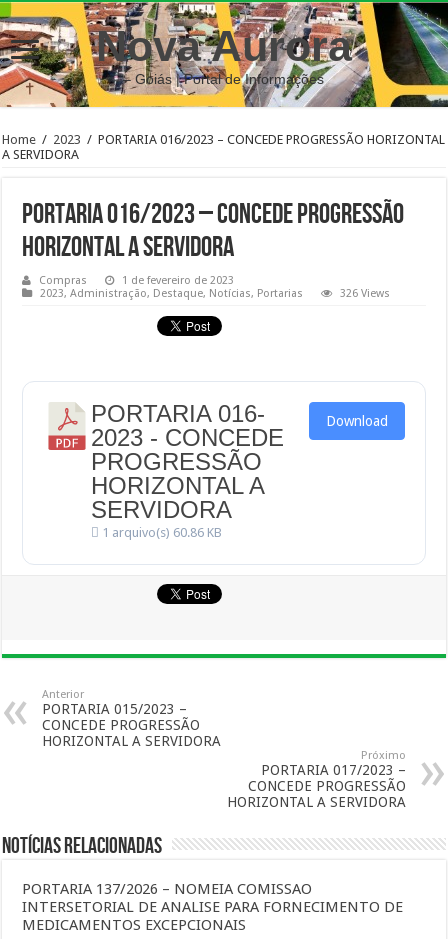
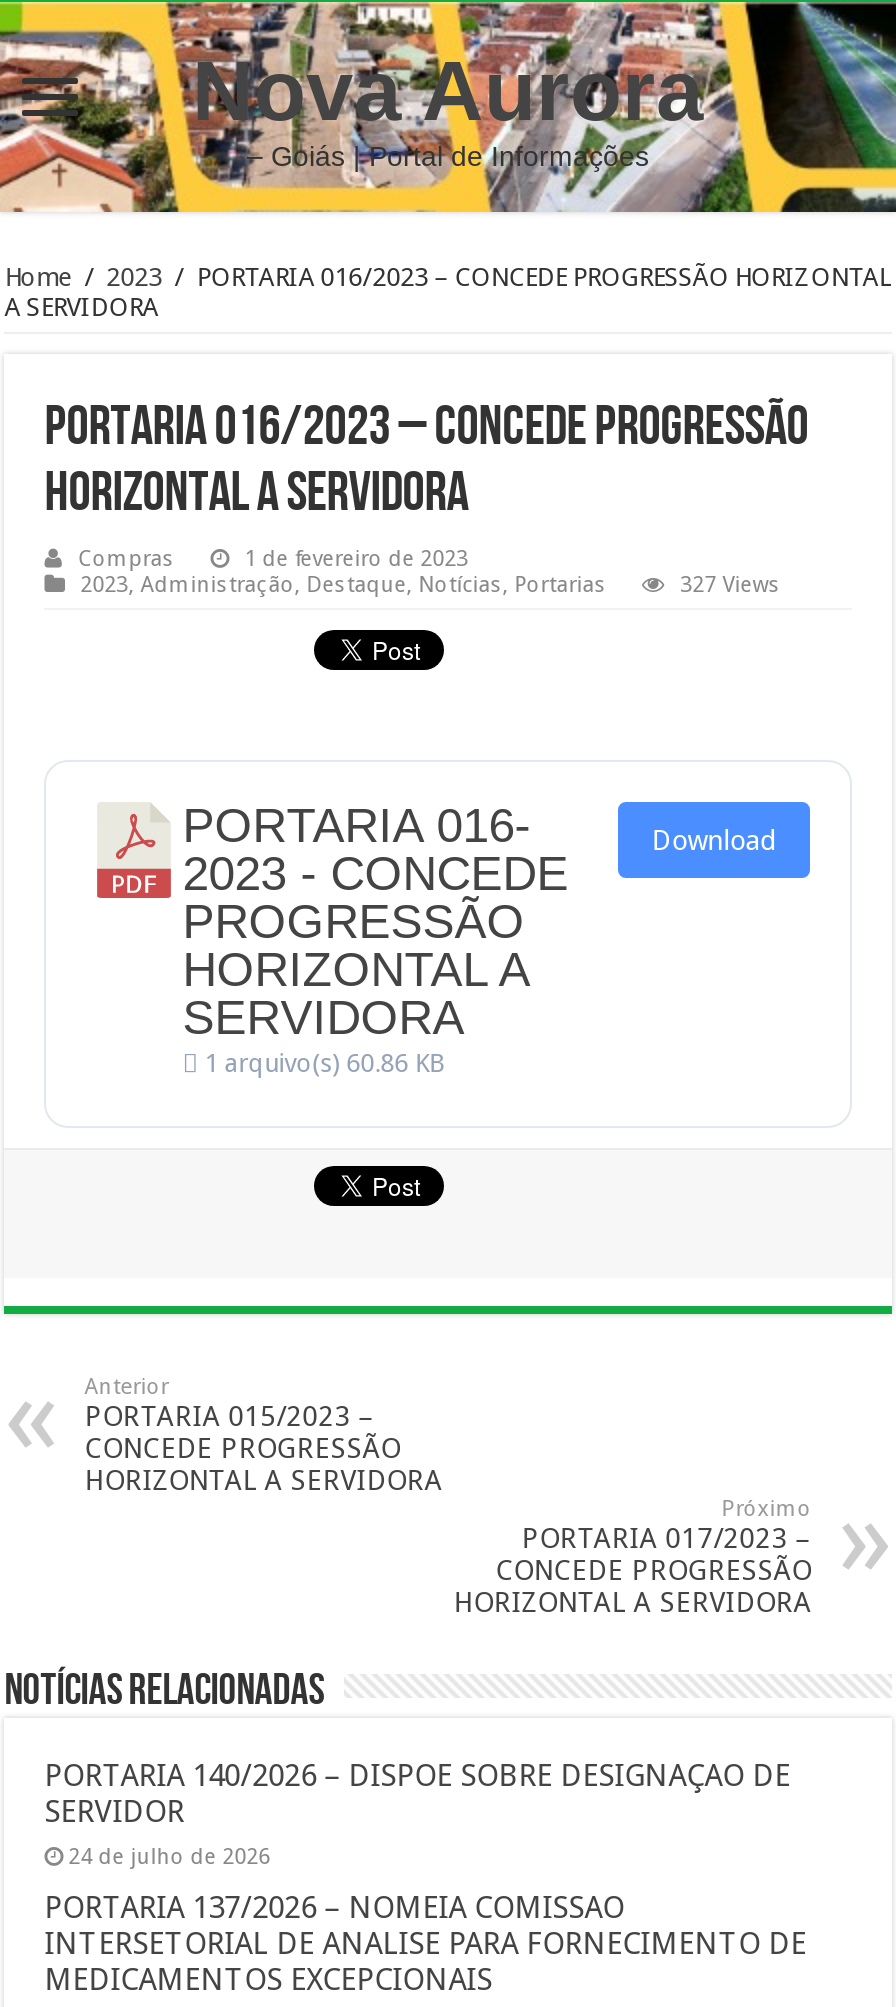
[340,287,390,300] 326 Views -> [680,572,780,598] 327 Views
none -> [44,1758,790,1870] PORTARIA 140/2026 – DISPOE SOBRE DESIGNAÇAO DE | SERVIDOR | 24 de julho de 2026

